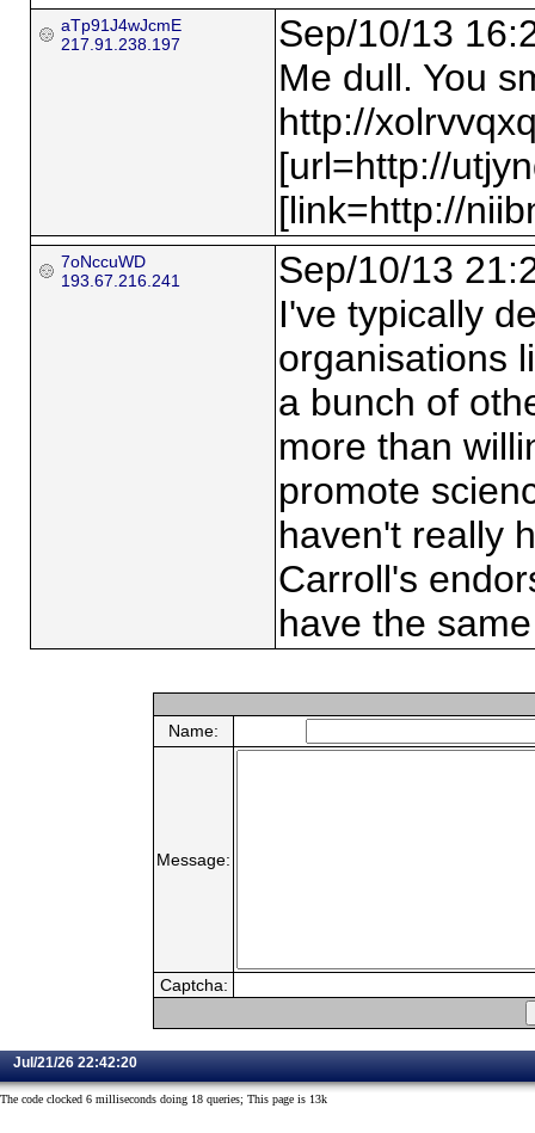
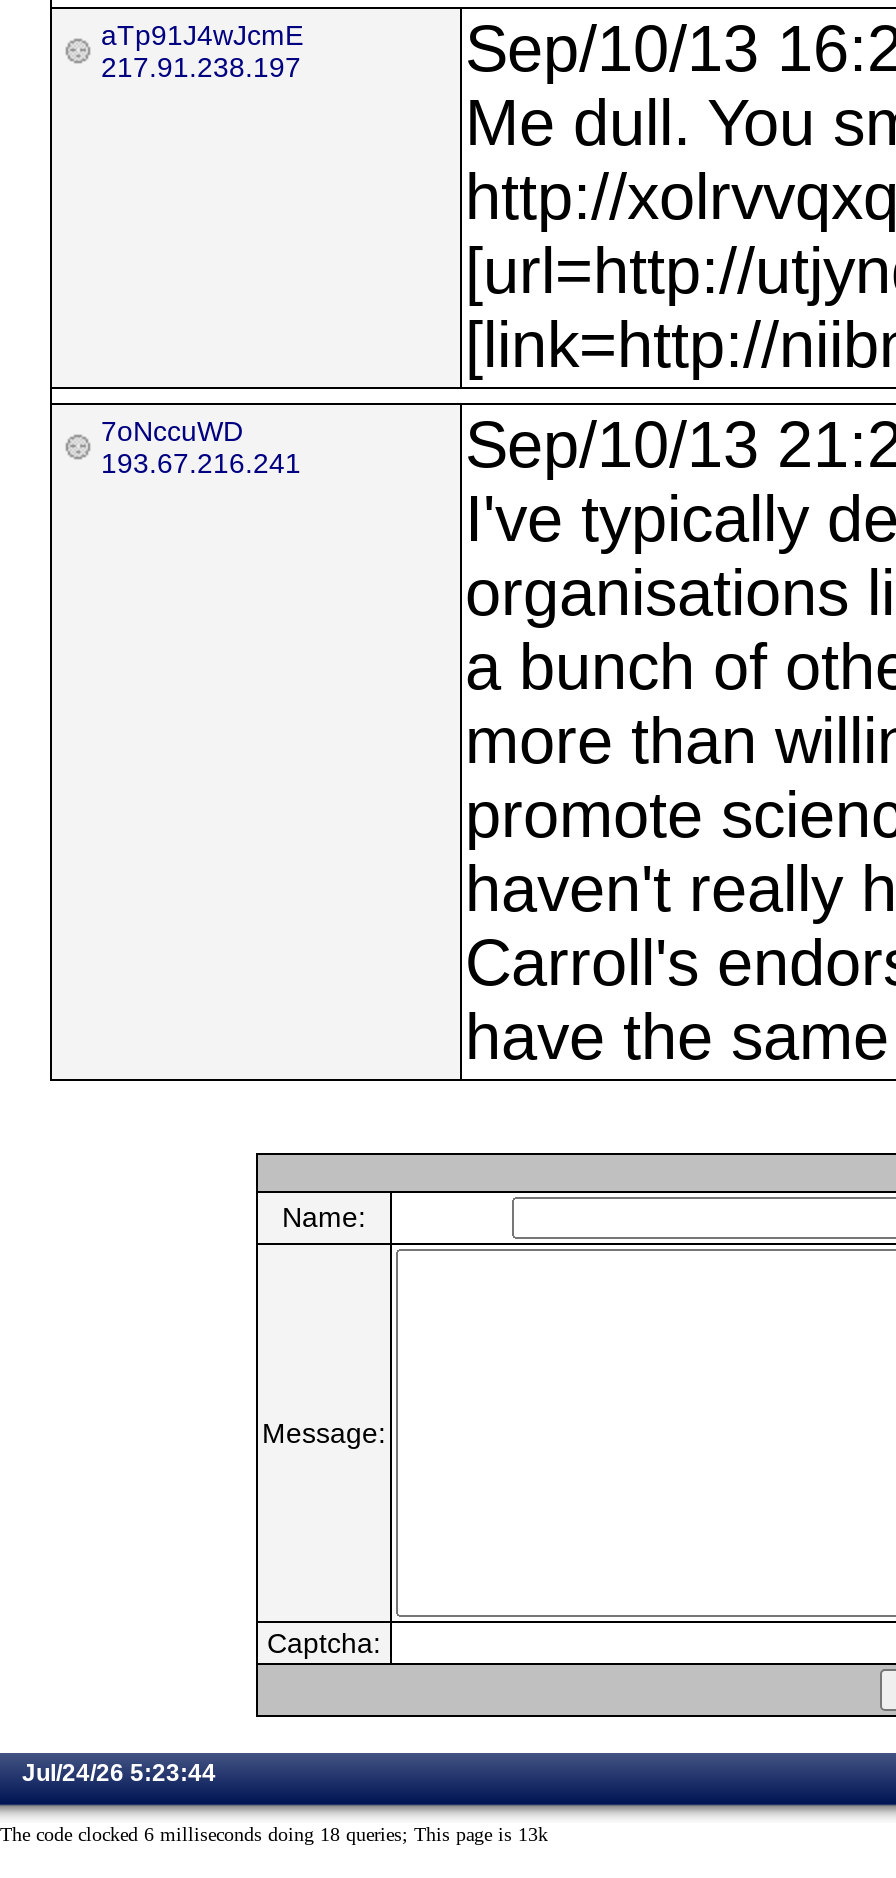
[13,1054,137,1071] Jul/21/26 22:42:20 -> [22,1759,216,1787] Jul/24/26 5:23:44

